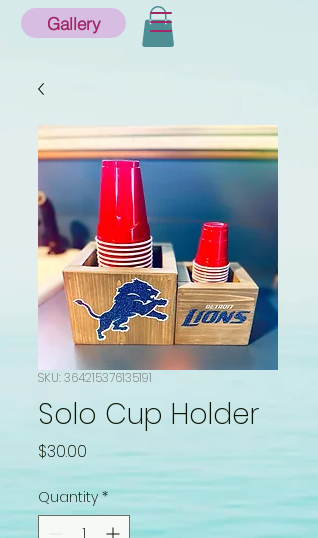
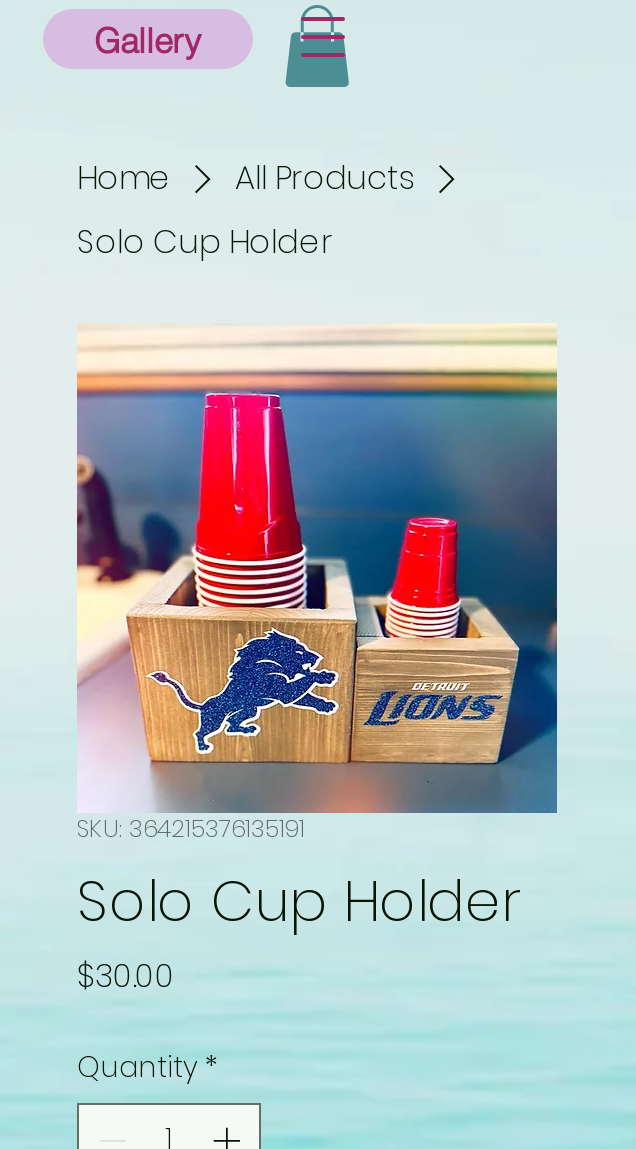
none -> [77,155,415,265] Home | All Products | Solo Cup Holder

